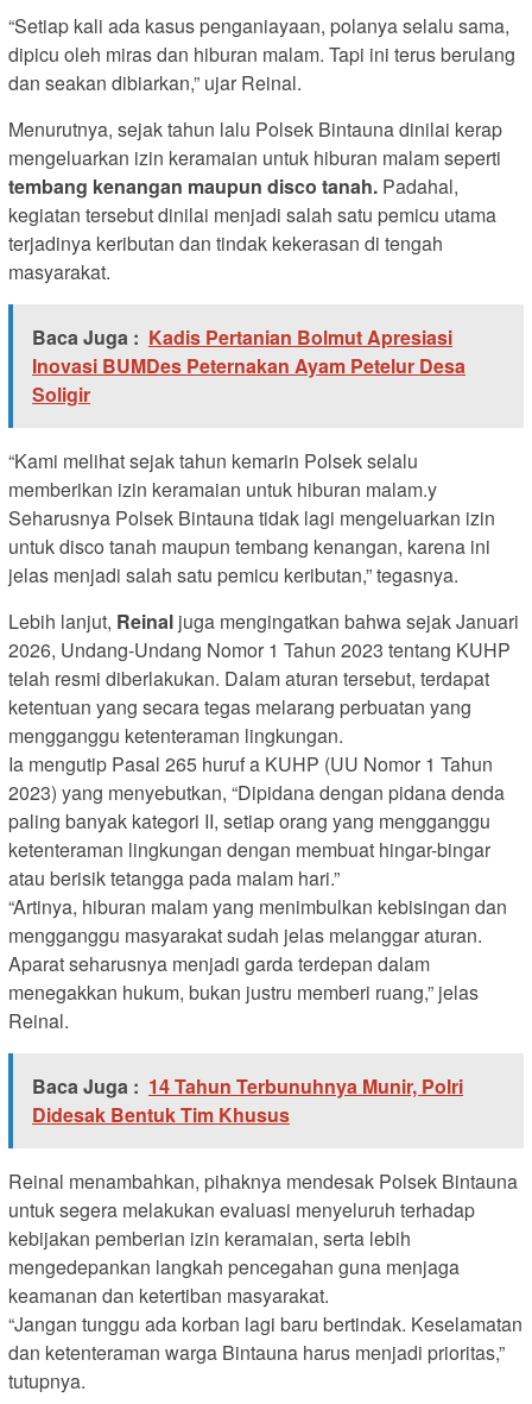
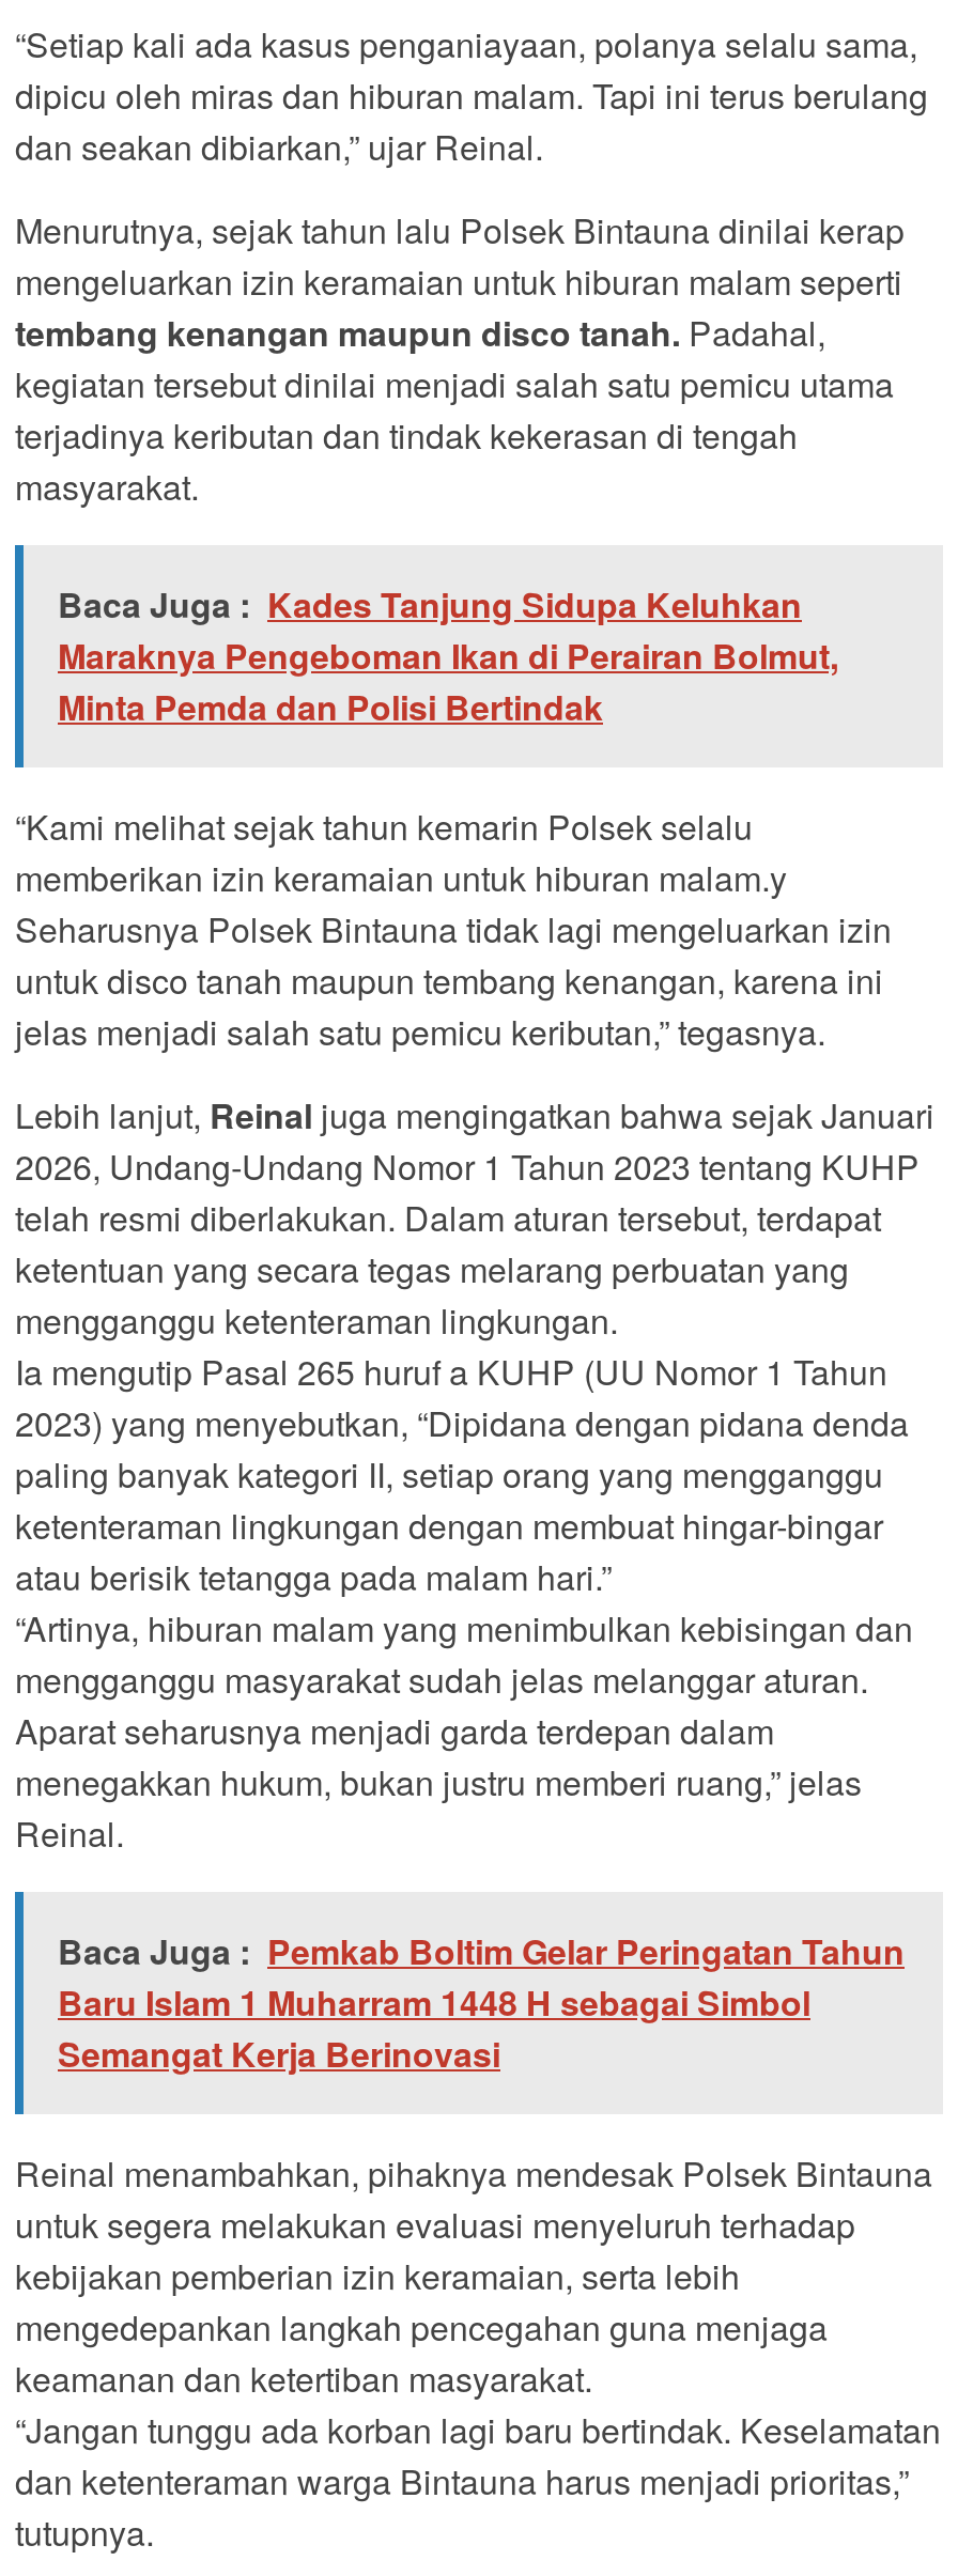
[32,323,465,407] Baca Juga : Kadis Pertanian Bolmut Apresiasi | Inovasi BUMDes Peternakan Ayam Petelur Desa | Soligir -> [58,579,838,730] Baca Juga : Kades Tanjung Sidupa Keluhkan | Maraknya Pengeboman Ikan di Perairan Bolmut, | Minta Pemda dan Polisi Bertindak
[32,1072,463,1128] Baca Juga : 14 Tahun Terbunuhnya Munir, Polri | Didesak Bentuk Tim Khusus -> [58,1925,905,2077] Baca Juga : Pemkab Boltim Gelar Peringatan Tahun | Baru Islam 1 Muharram 1448 H sebagai Simbol | Semangat Kerja Berinovasi

